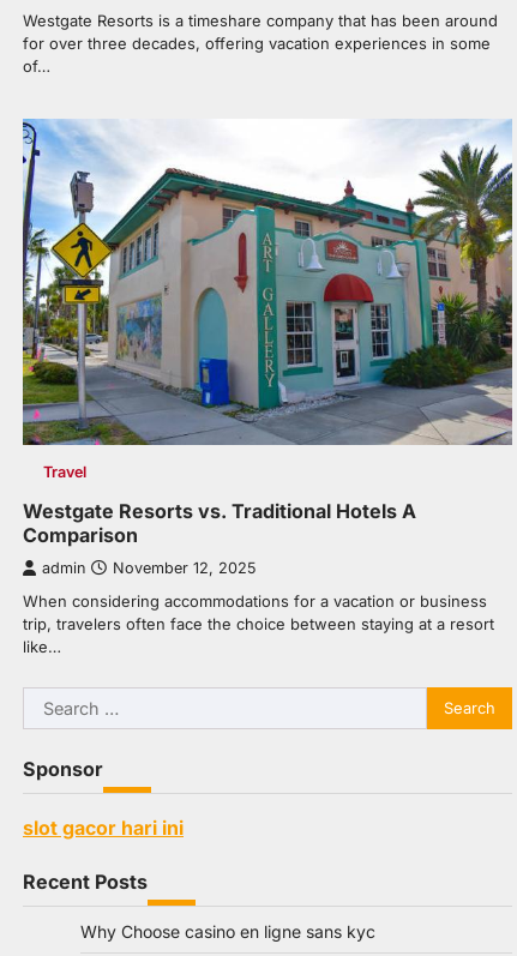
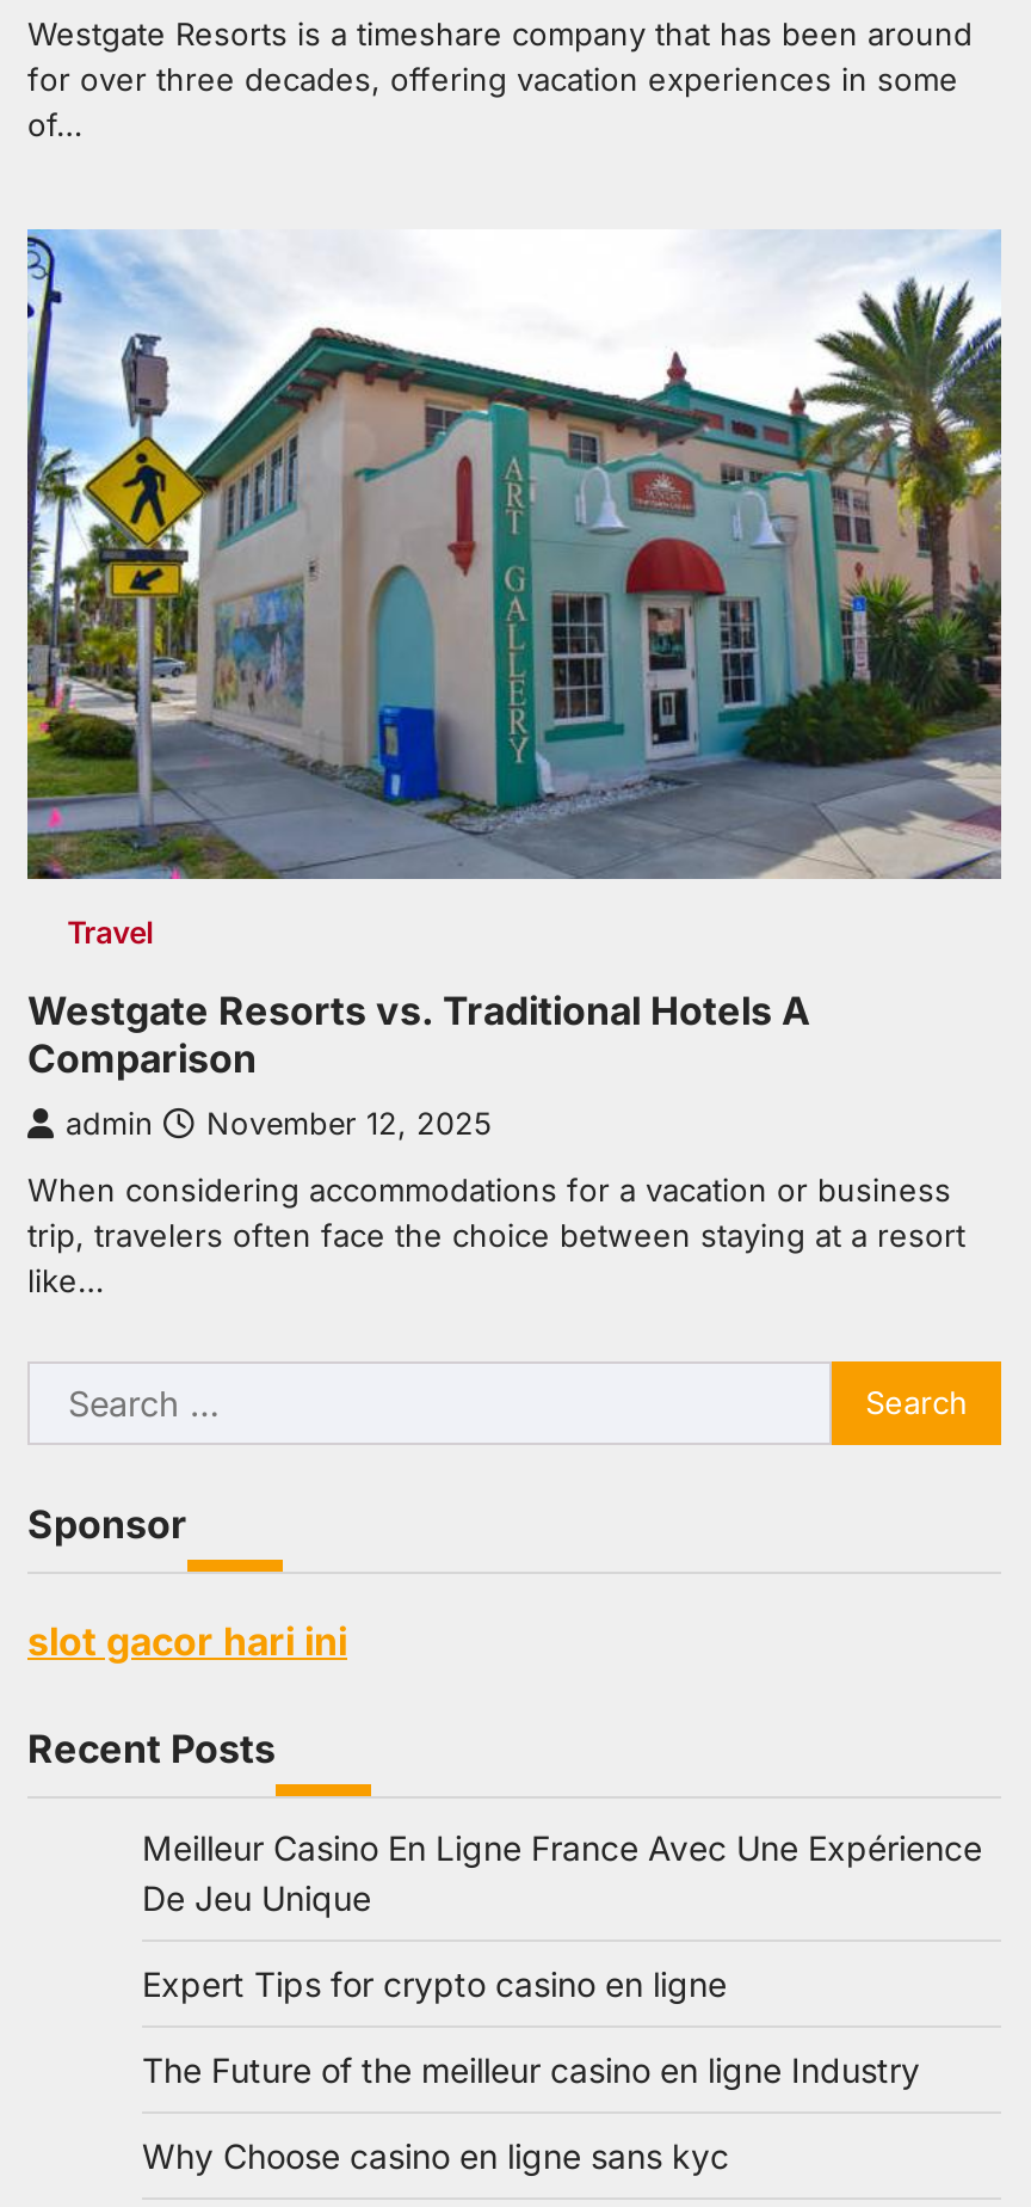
none -> [142,1827,982,2090] Meilleur Casino En Ligne France Avec Une Expérience | De Jeu Unique | Expert Tips for crypto casino en ligne | The Future of the meilleur casino en ligne Industry

